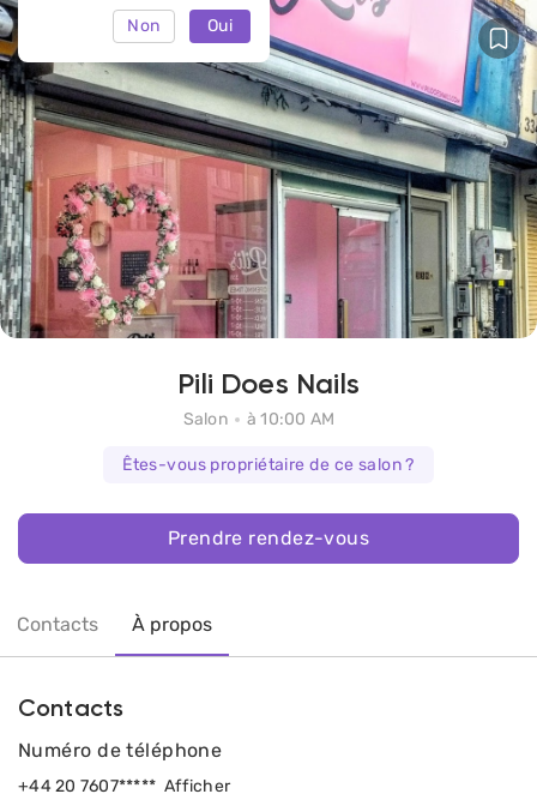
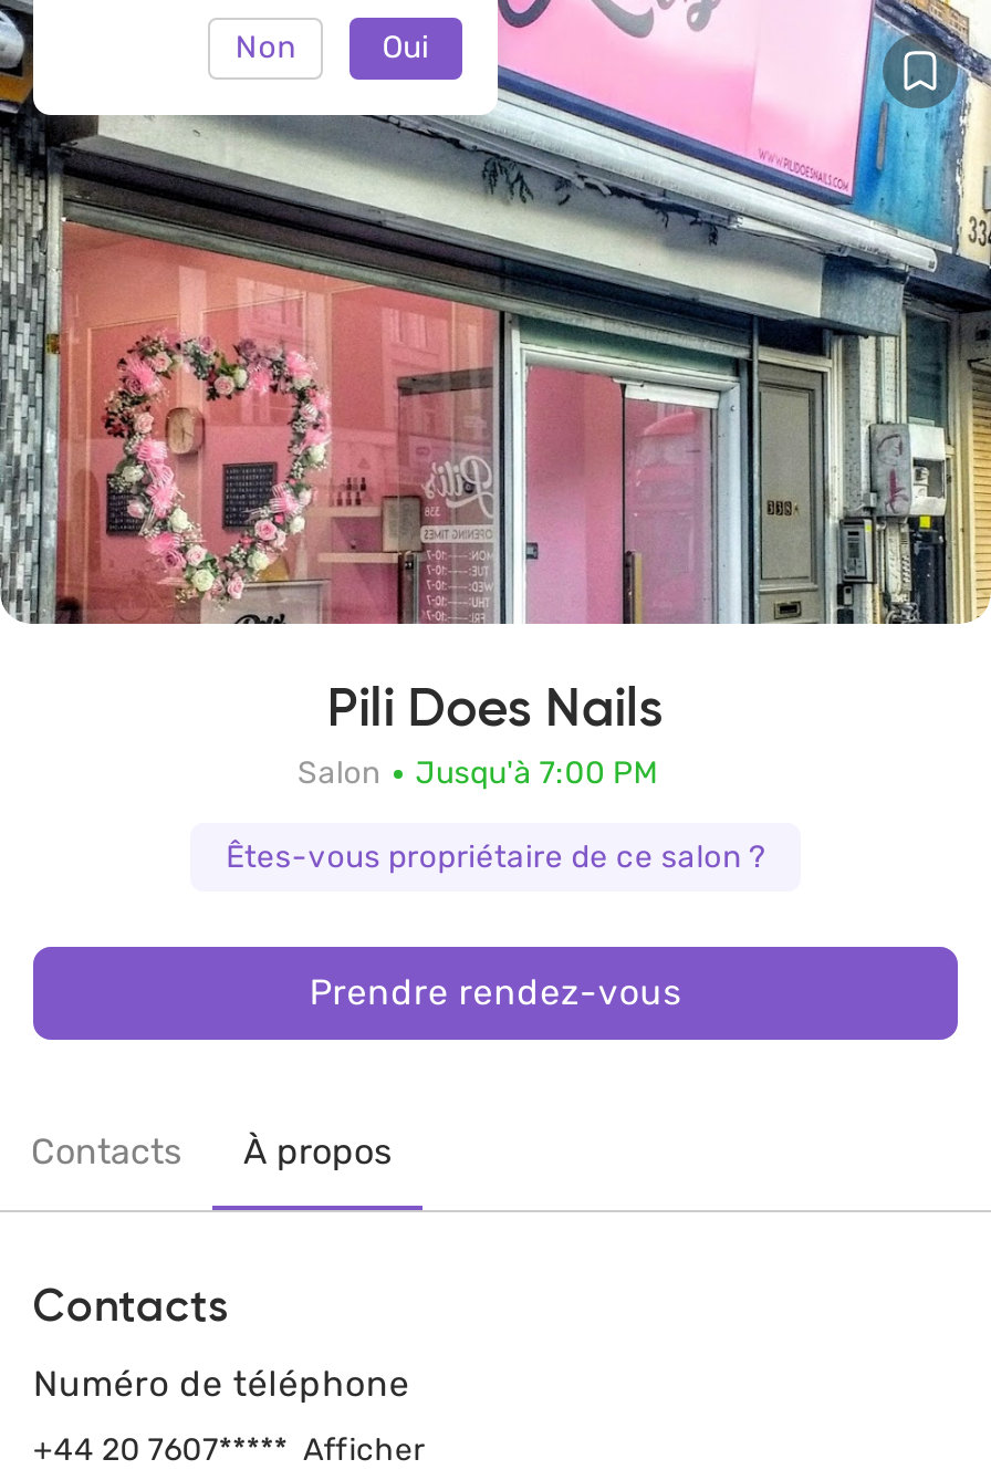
[183,409,335,430] Salon à 10:00 AM -> [298,755,658,792] Salon Jusqu'à 7:00 PM

